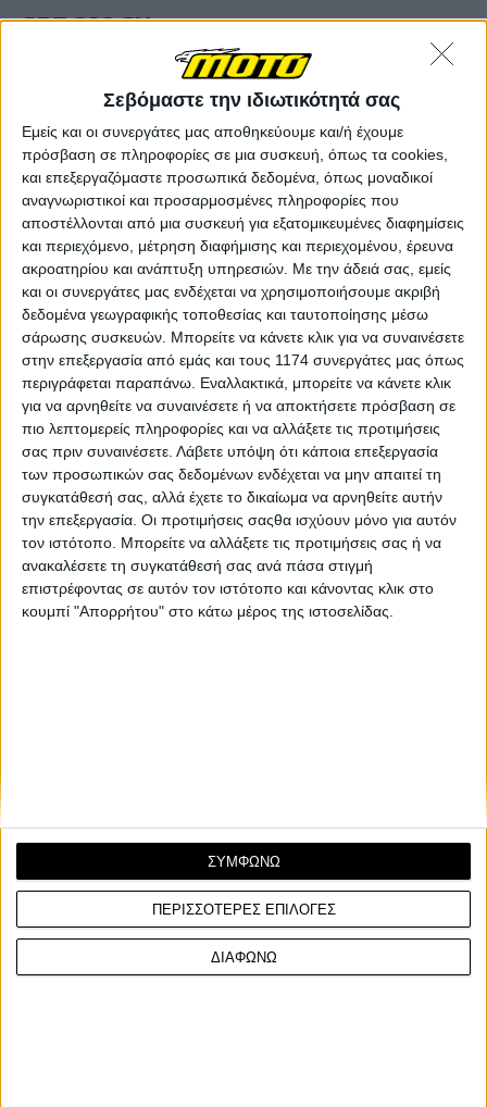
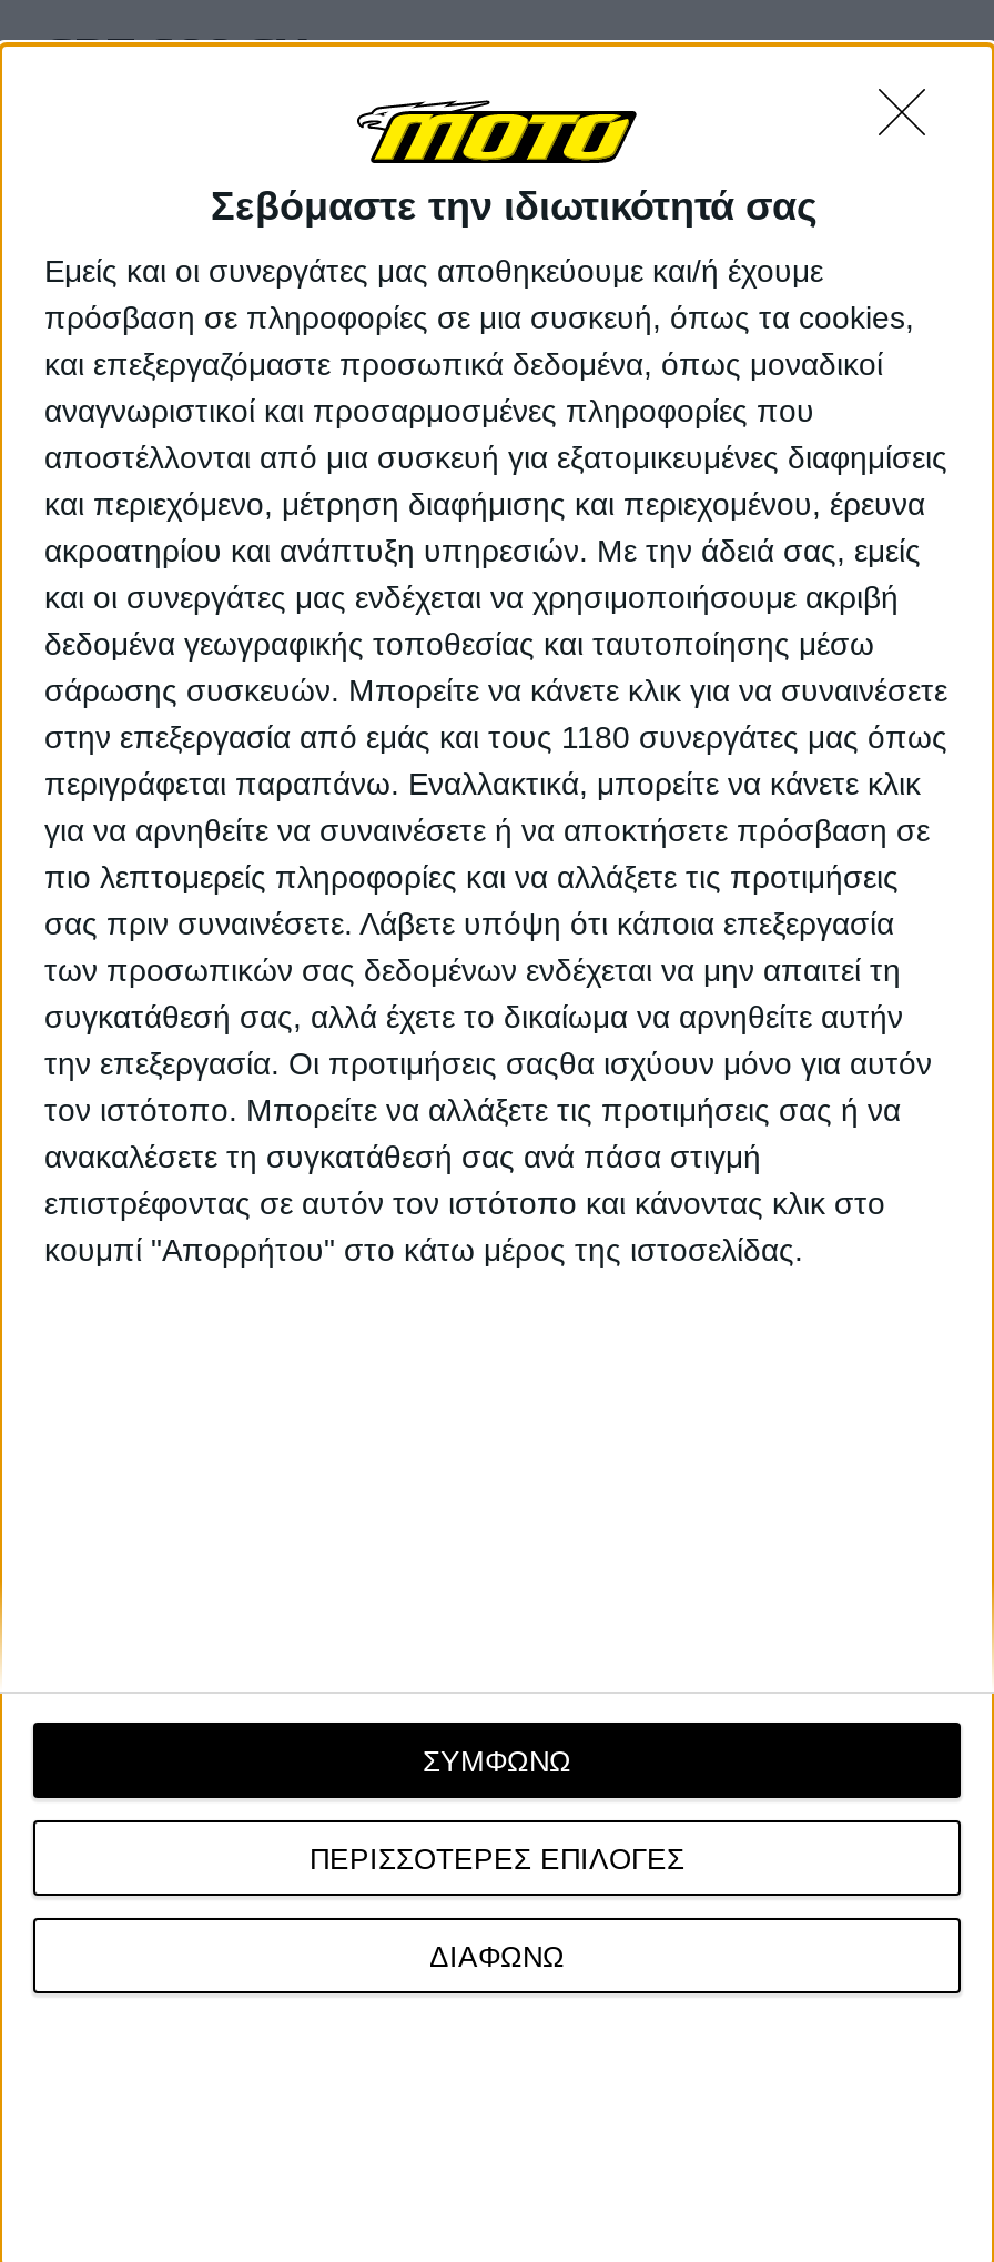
[22,351,464,369] στην επεξεργασία από εμάς και τους 1174 συνεργάτες μας όπως -> [44,719,947,755] στην επεξεργασία από εμάς και τους 1180 συνεργάτες μας όπως

